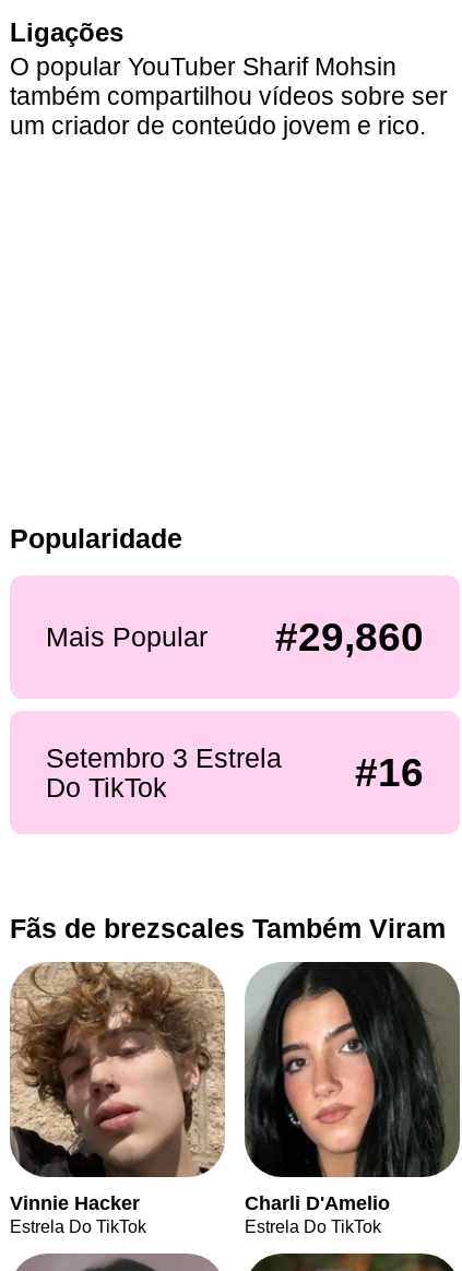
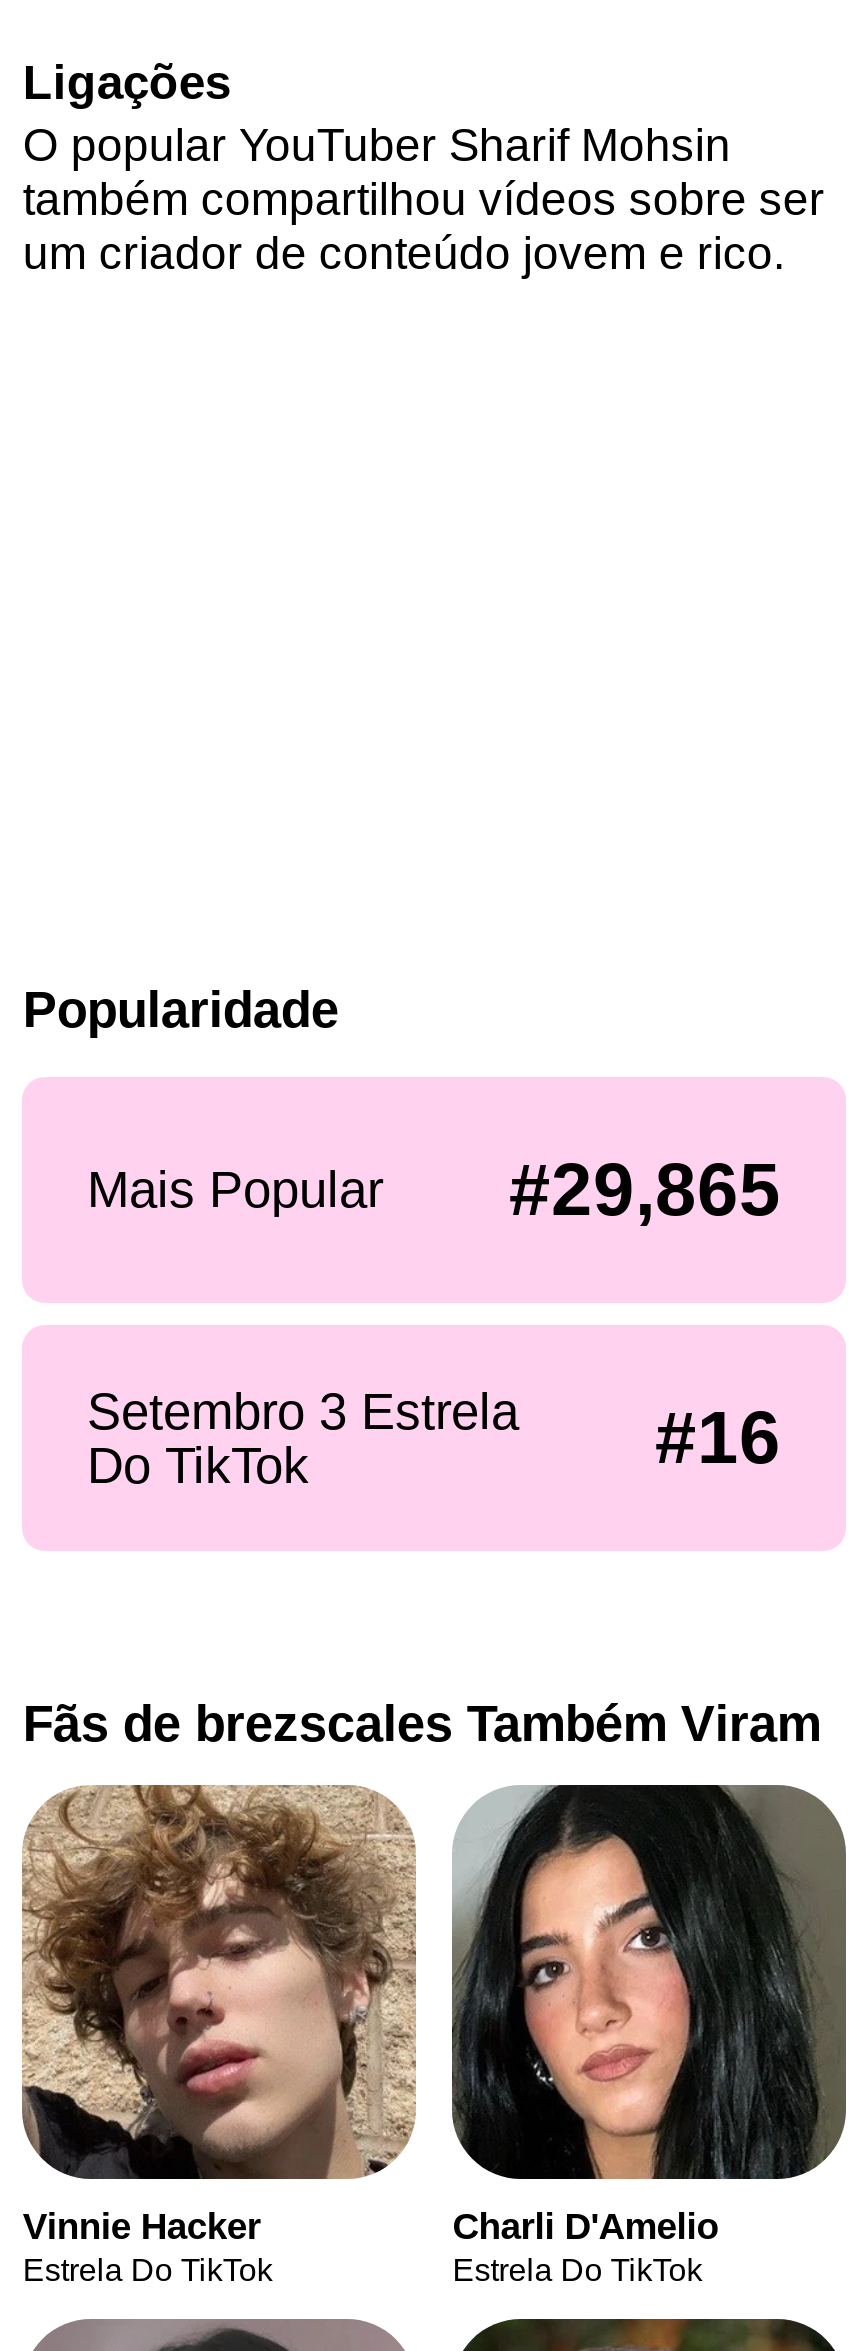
[276,615,424,659] #29,860 -> [509,1149,781,1231] #29,865

